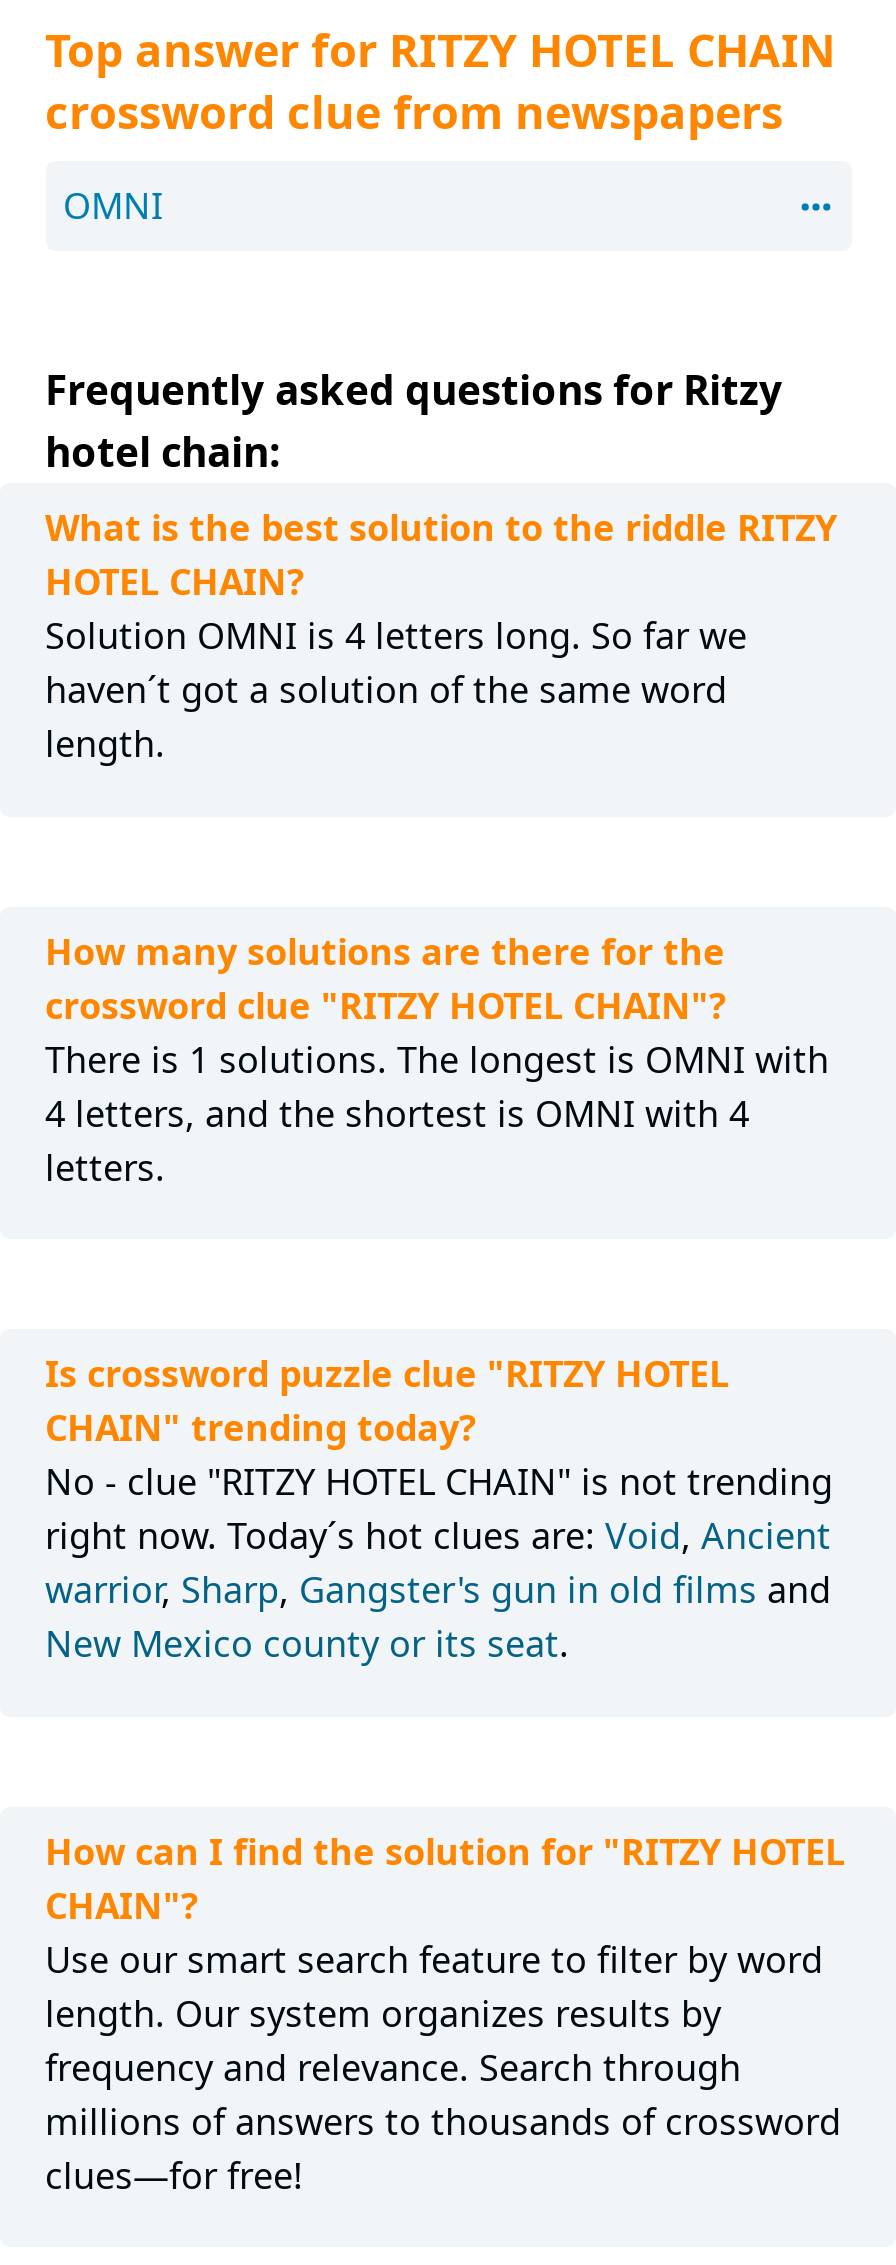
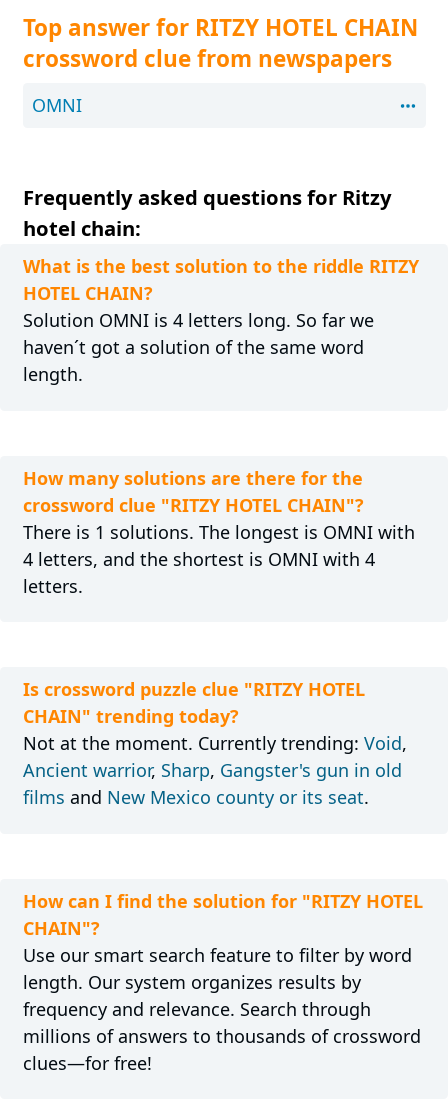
[45,1457,833,1667] No - clue "RITZY HOTEL CHAIN" is not trending | right now. Today´s hot clues are: Void, Ancient | warrior, Sharp, Gangster's gun in old films and | New Mexico county or its seat. -> [22,731,406,809] Not at the moment. Currently trending: Void, | Ancient warrior, Sharp, Gangster's gun in old | films and New Mexico county or its seat.

